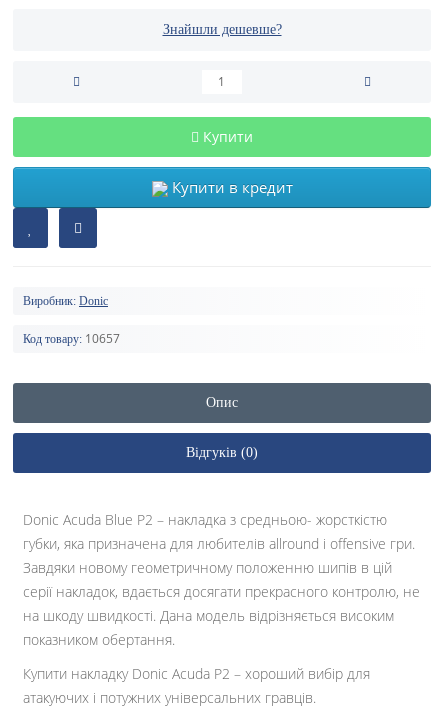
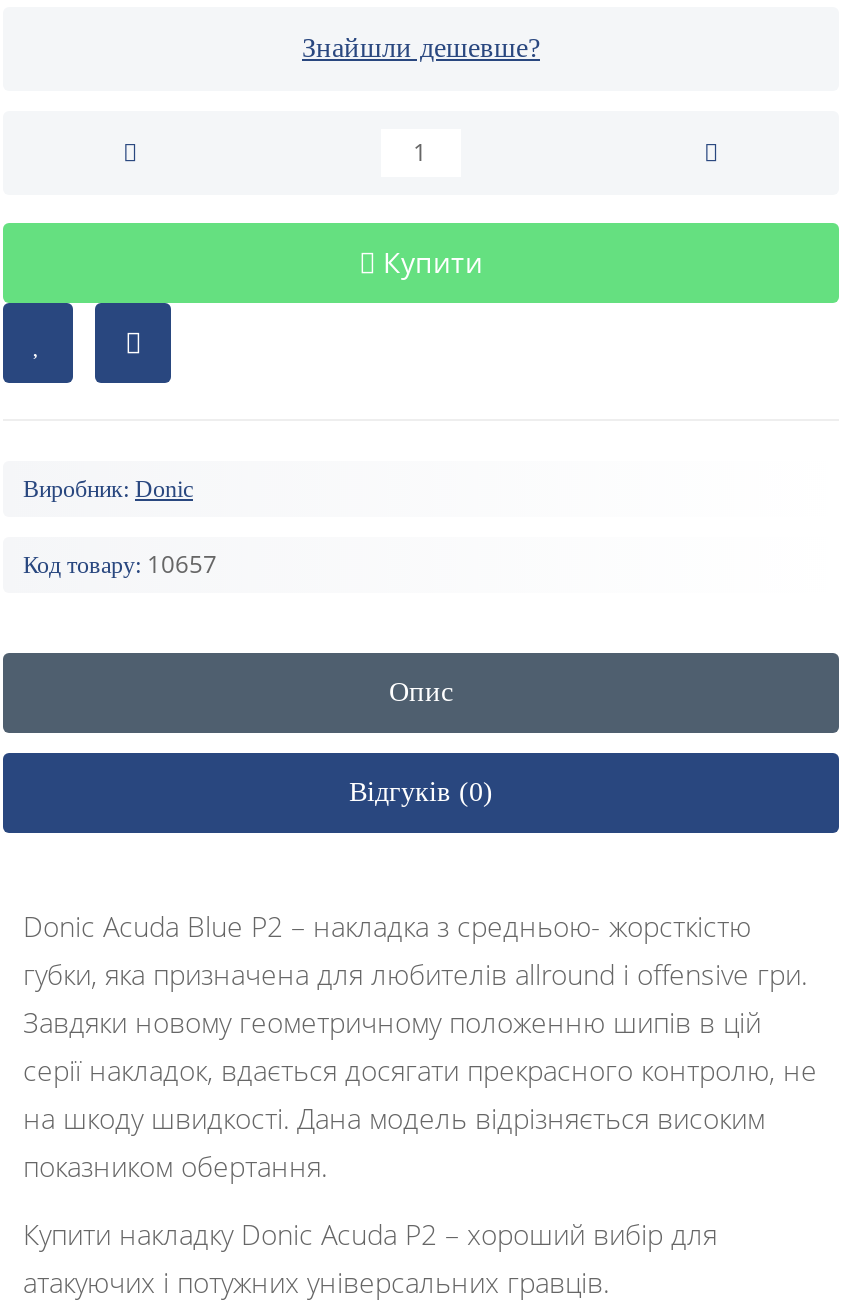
[171,177,292,197] Купити в кредит -> none

